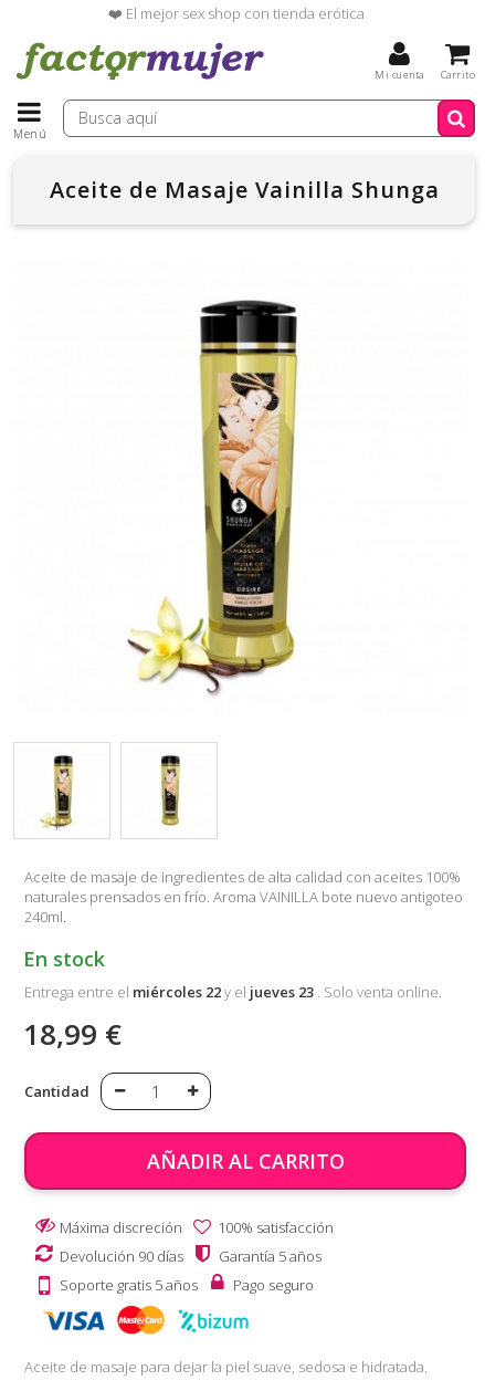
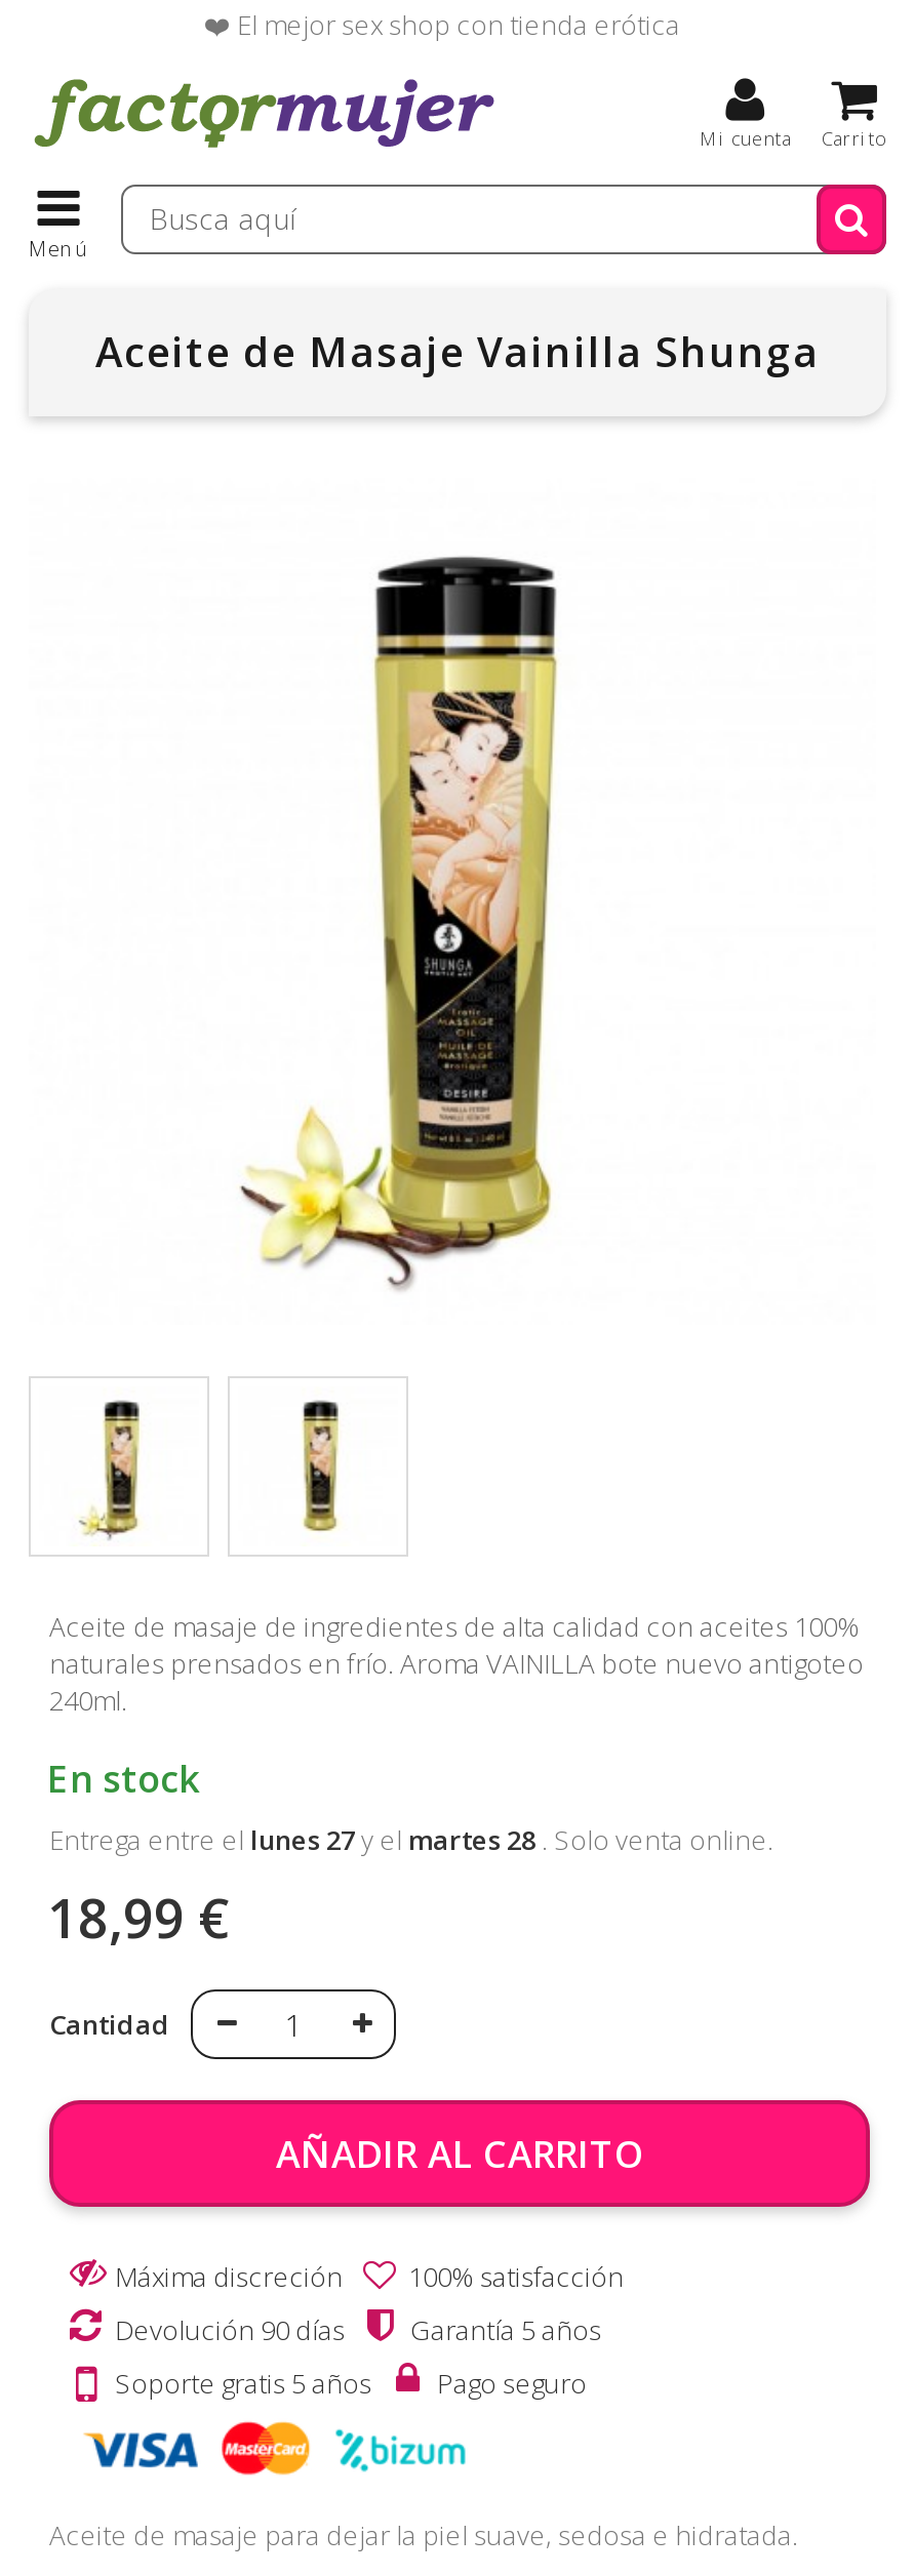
[24,982,442,1002] Entrega entre el miércoles 22y el jueves 23 . Solo venta online. -> [49,1821,773,1858] Entrega entre el lunes 27y el martes 28 . Solo venta online.

